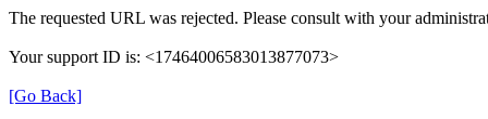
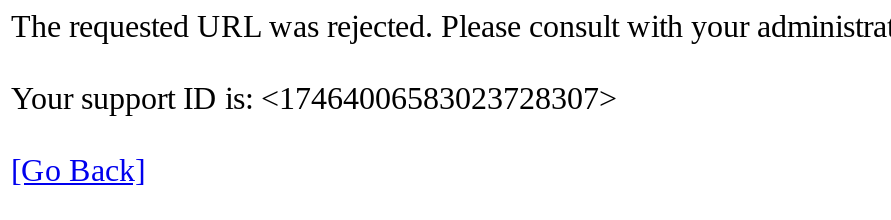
[9,48,339,66] Your support ID is: <17464006583013877073> -> [11,81,617,115] Your support ID is: <17464006583023728307>

